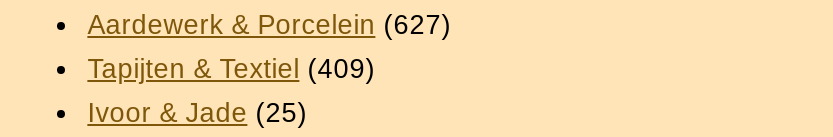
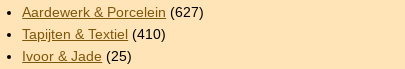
[87,53,375,83] Tapijten & Textiel (409) -> [22,27,166,42] Tapijten & Textiel (410)

